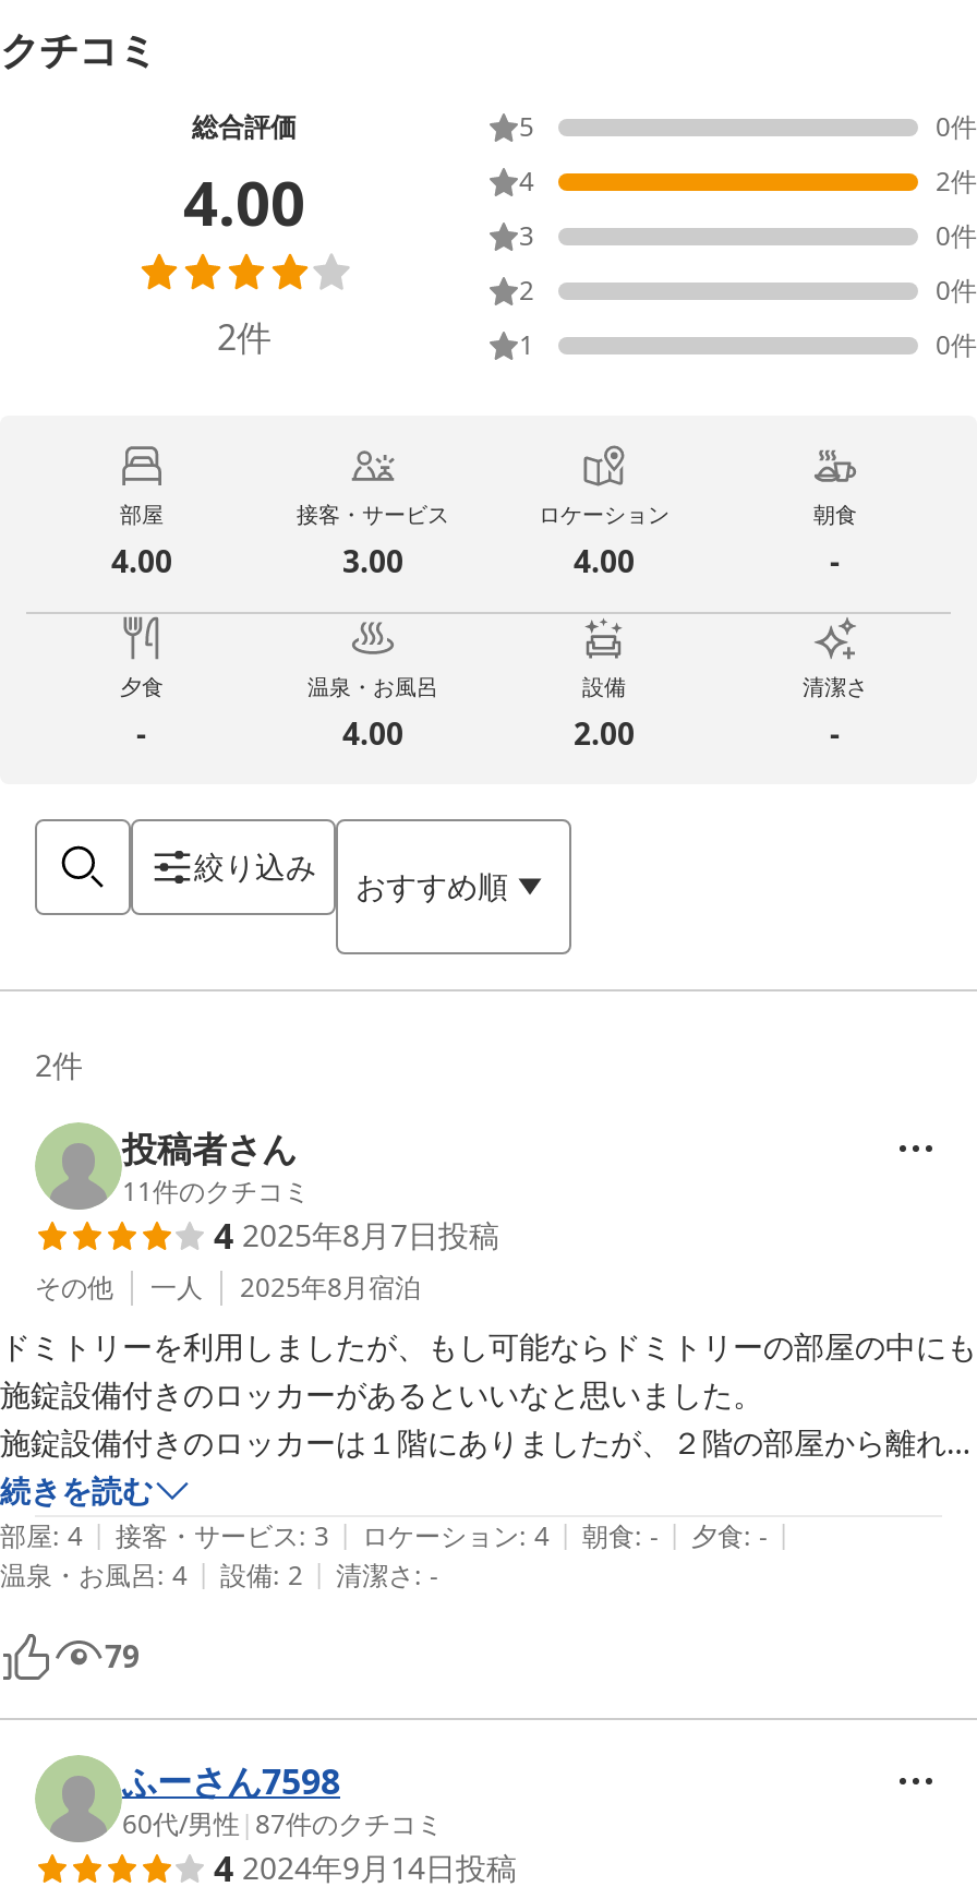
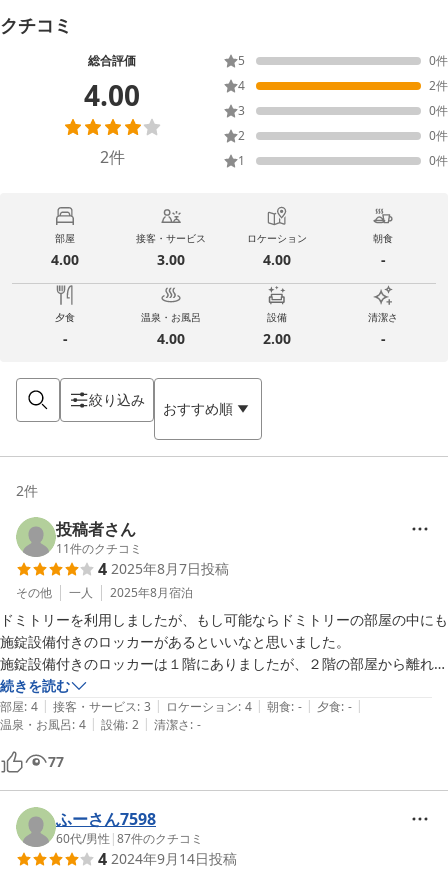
[105,1635,140,1676] 79 -> [48,752,64,771] 77

